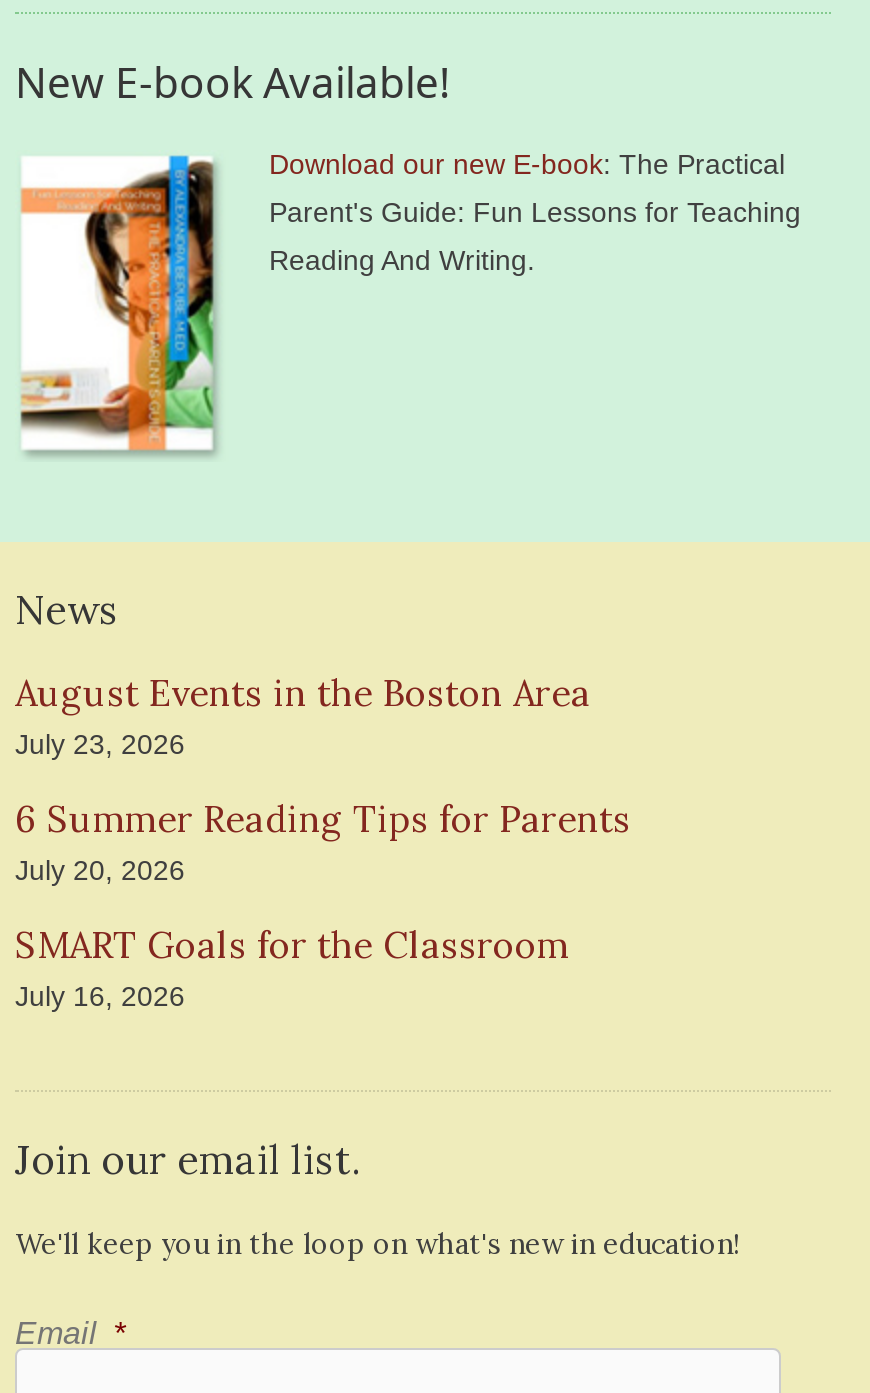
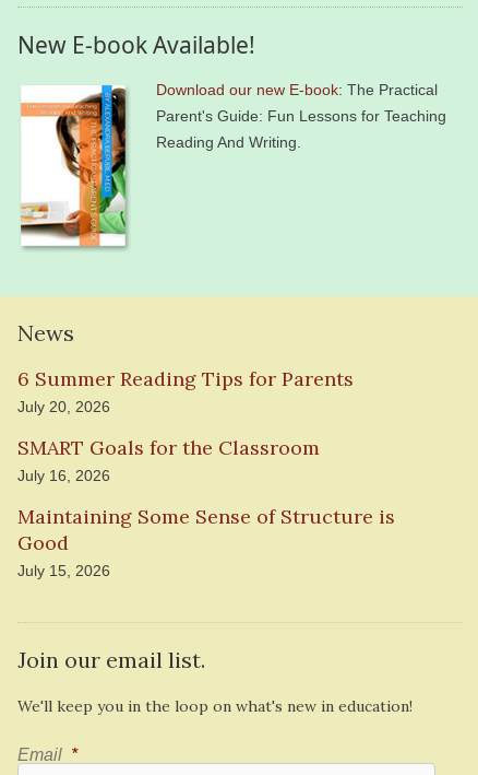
[15,669,591,759] August Events in the Boston Area | July 23, 2026 -> none
moved [15,795,631,1011] -> [17,366,354,484]: 6 Summer Reading Tips for Parents | July 20, 2026 | SMART Goals for the Classroom | July 16, 2026
none -> [17,504,395,579] Maintaining Some Sense of Structure is | Good | July 15, 2026

